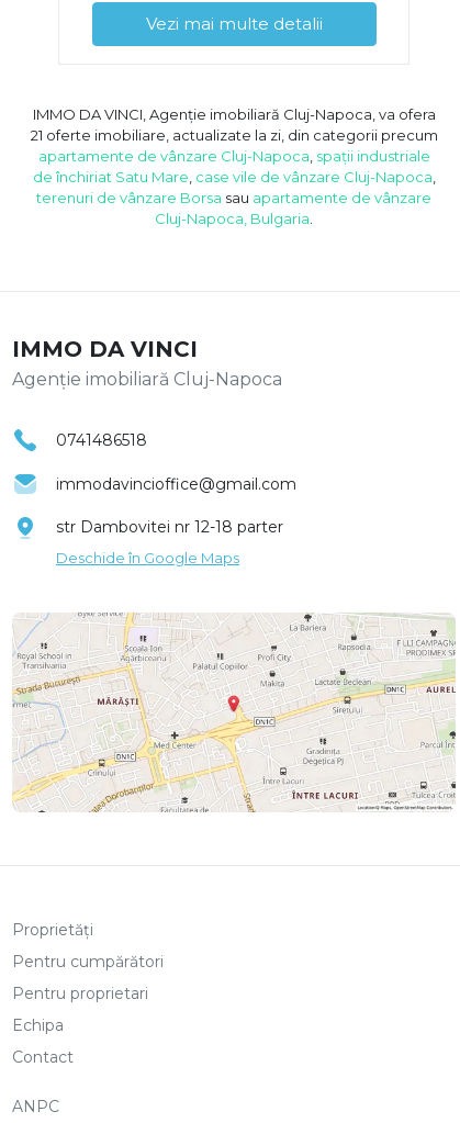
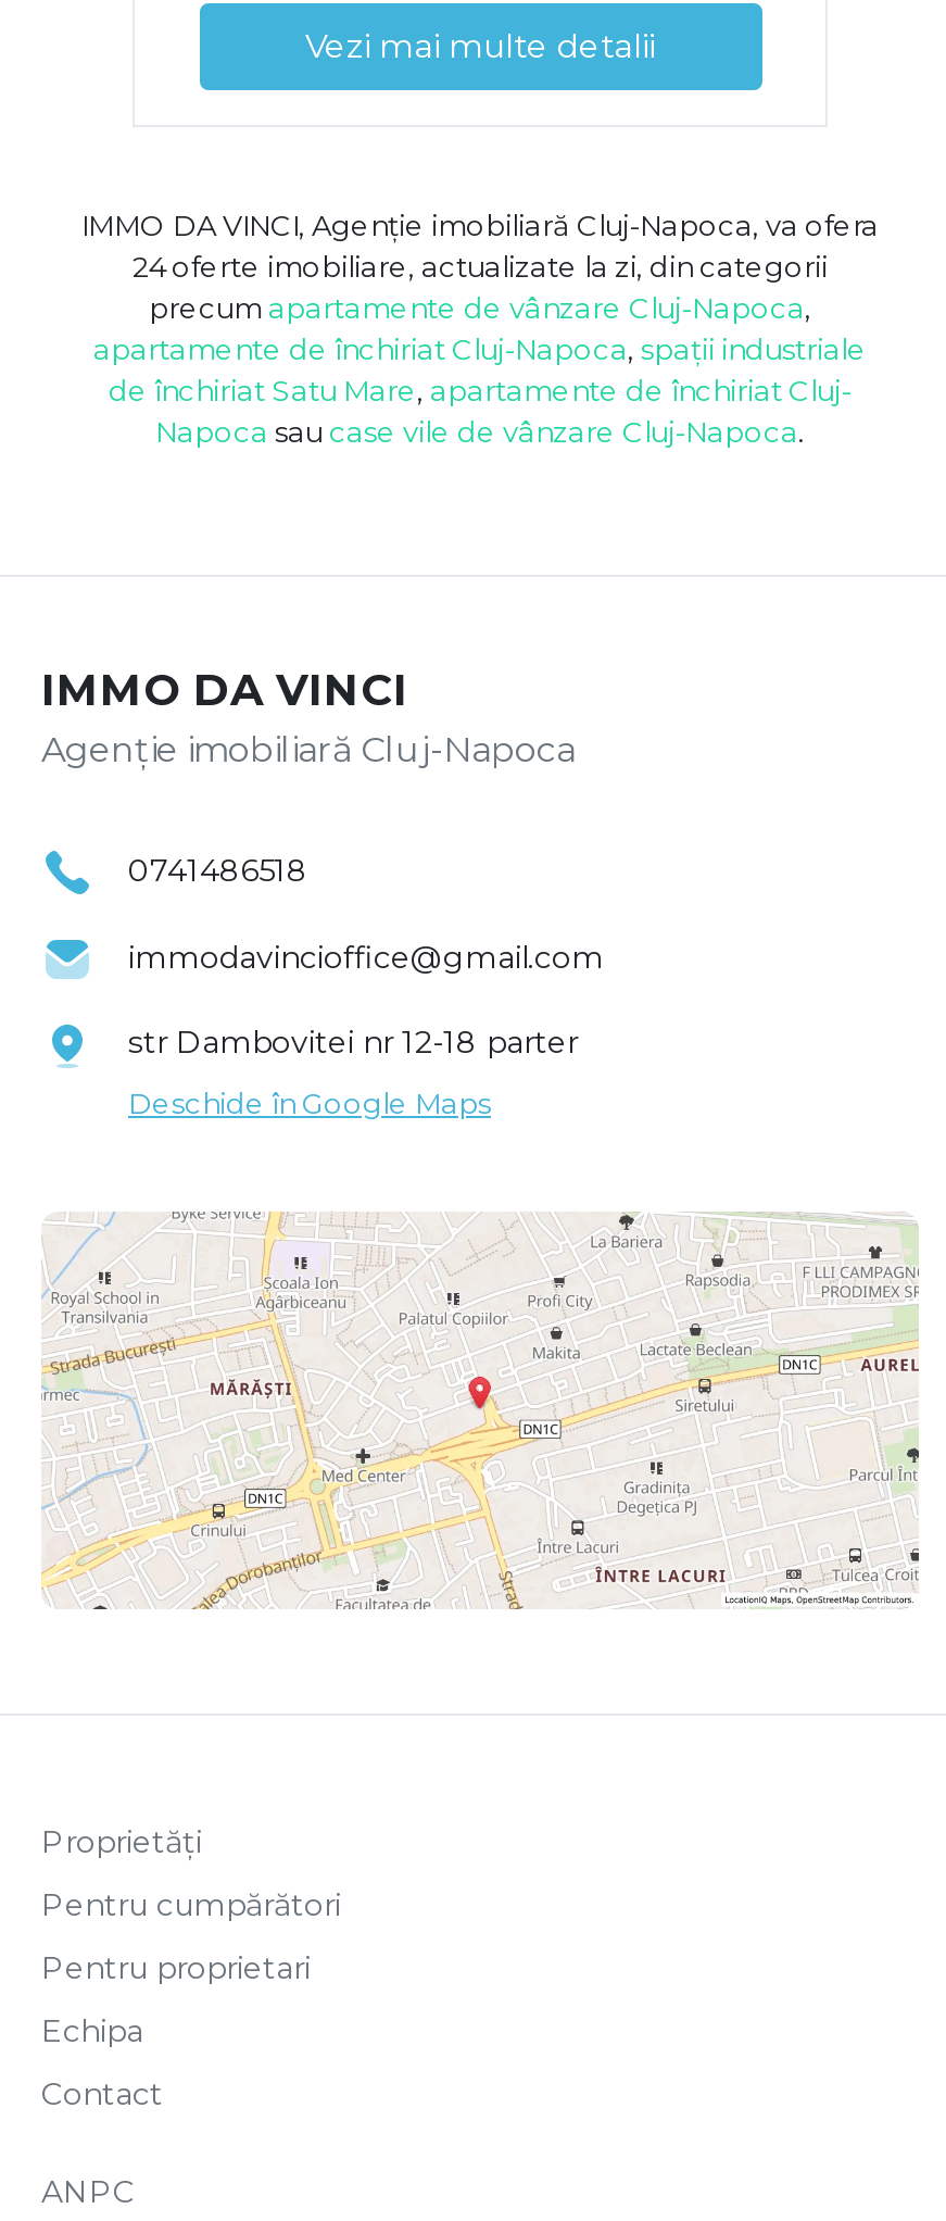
[30,126,437,227] 21 oferte imobiliare, actualizate la zi, din categorii precum | apartamente de vânzare Cluj-Napoca, spații industriale | de închiriat Satu Mare, case vile de vânzare Cluj-Napoca, | terenuri de vânzare Borsa sau apartamente de vânzare | Cluj-Napoca, Bulgaria. -> [93,250,867,450] 24 oferte imobiliare, actualizate la zi, din categorii | precum apartamente de vânzare Cluj-Napoca, | apartamente de închiriat Cluj-Napoca, spații industriale | de închiriat Satu Mare, apartamente de închiriat Cluj- | Napoca sau case vile de vânzare Cluj-Napoca.

